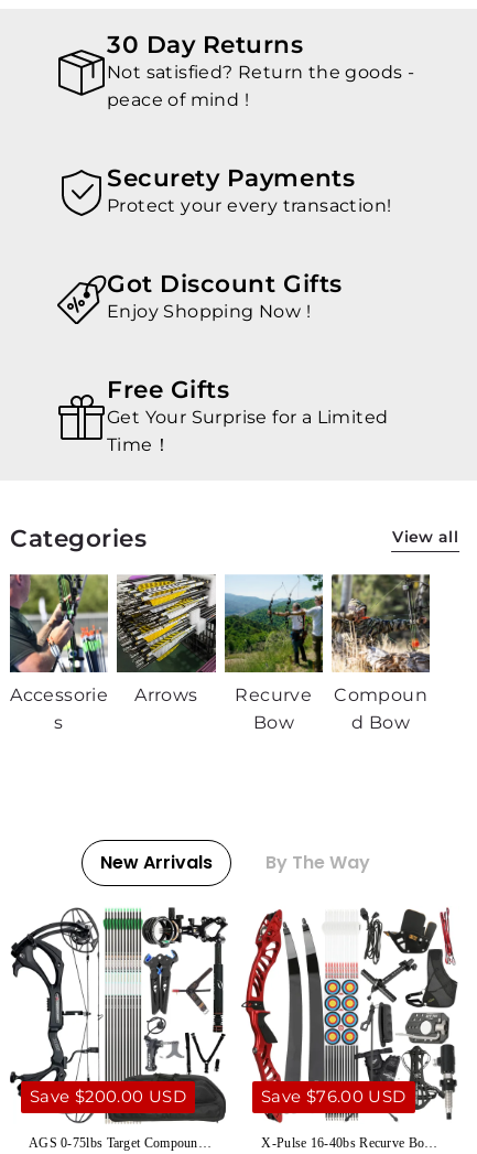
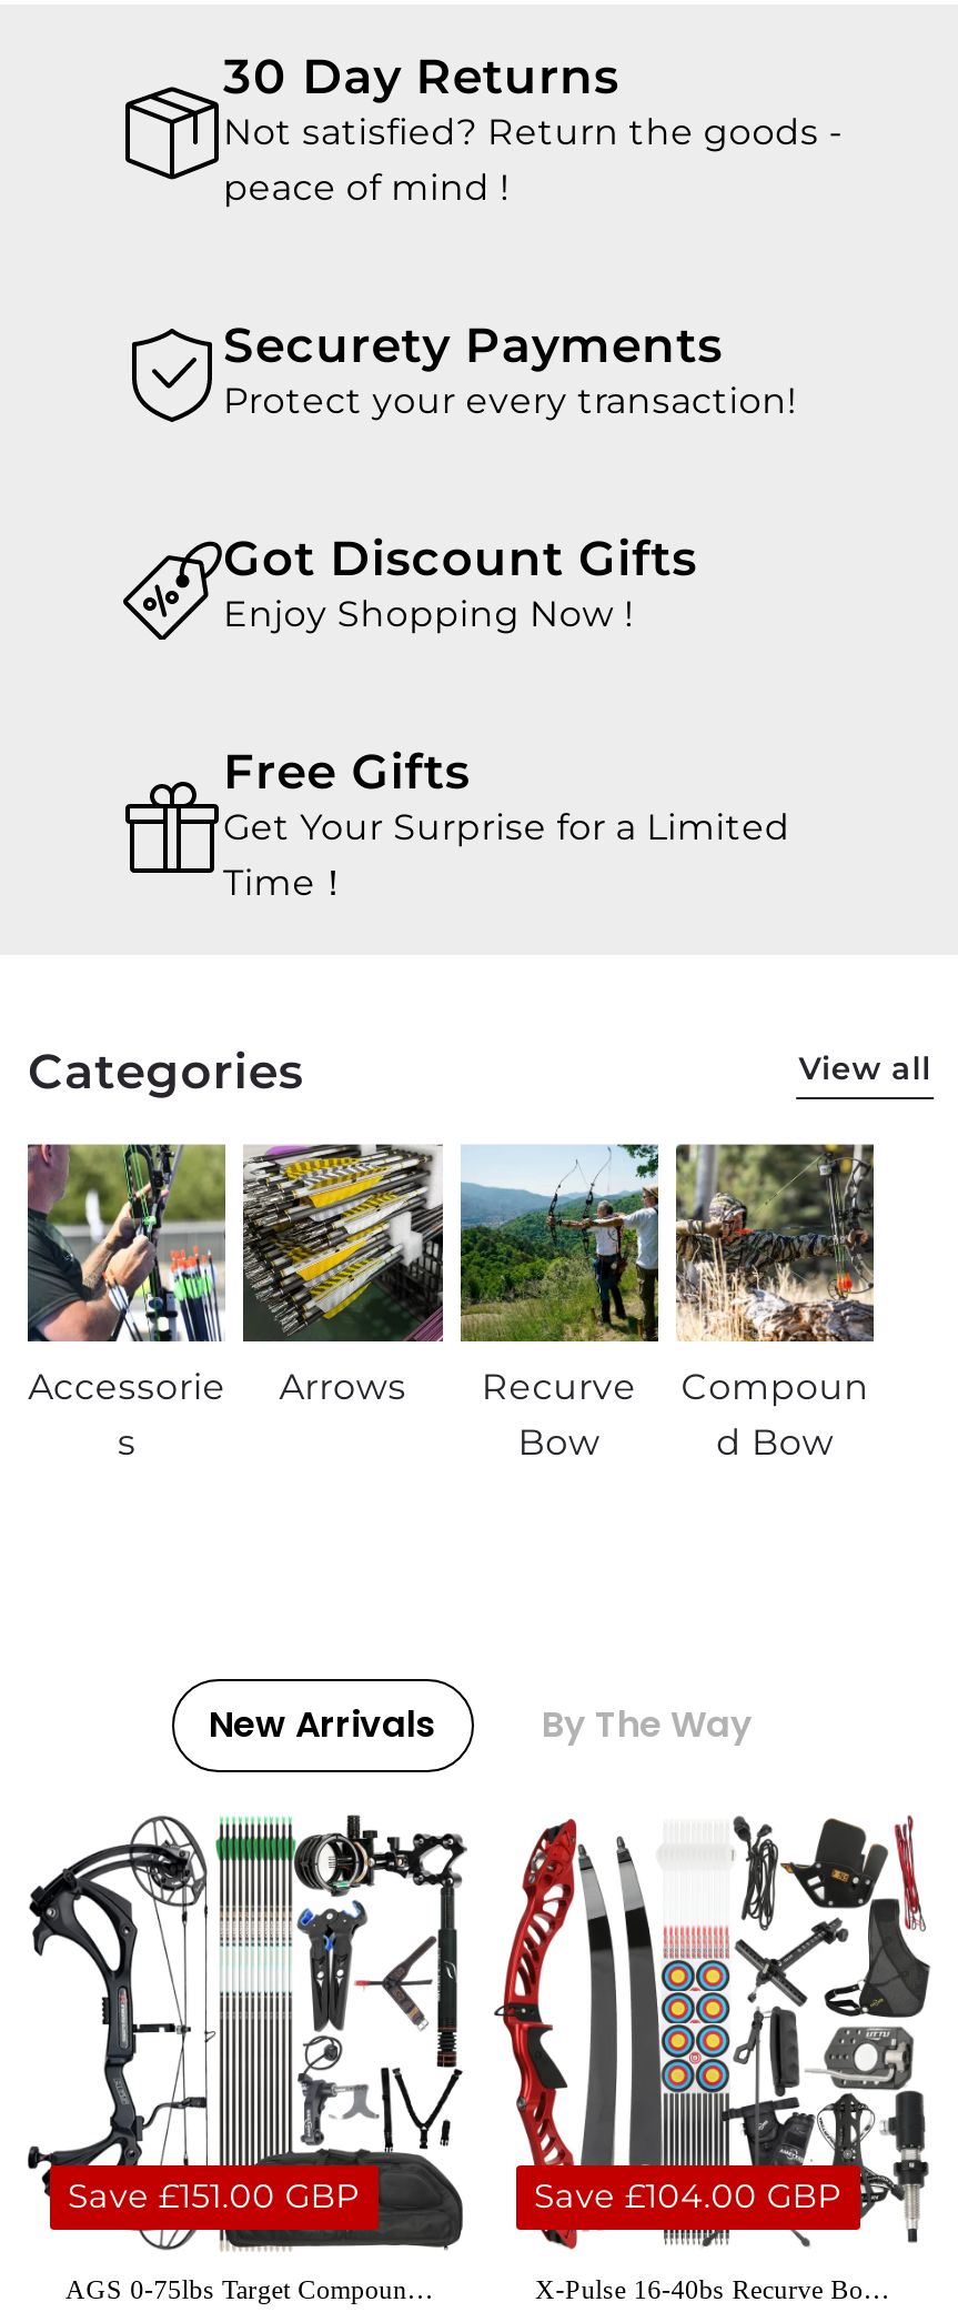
[30,1087,186,1107] Save $200.00 USD -> [68,2177,361,2217] Save £151.00 GBP
[261,1087,406,1107] Save $76.00 USD -> [534,2177,843,2217] Save £104.00 GBP

